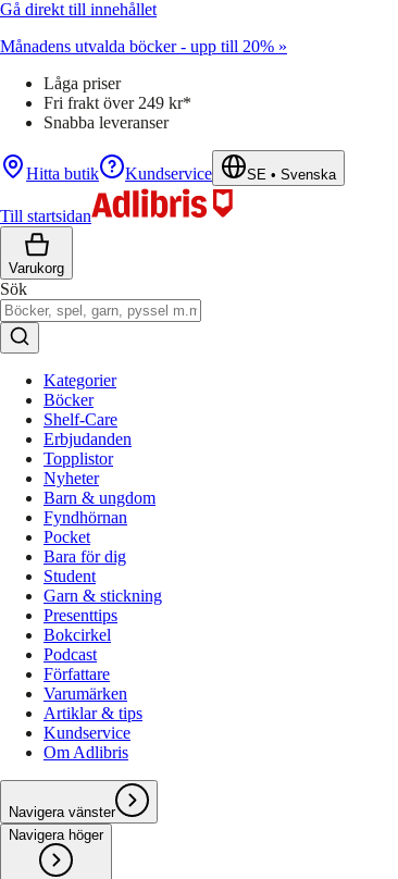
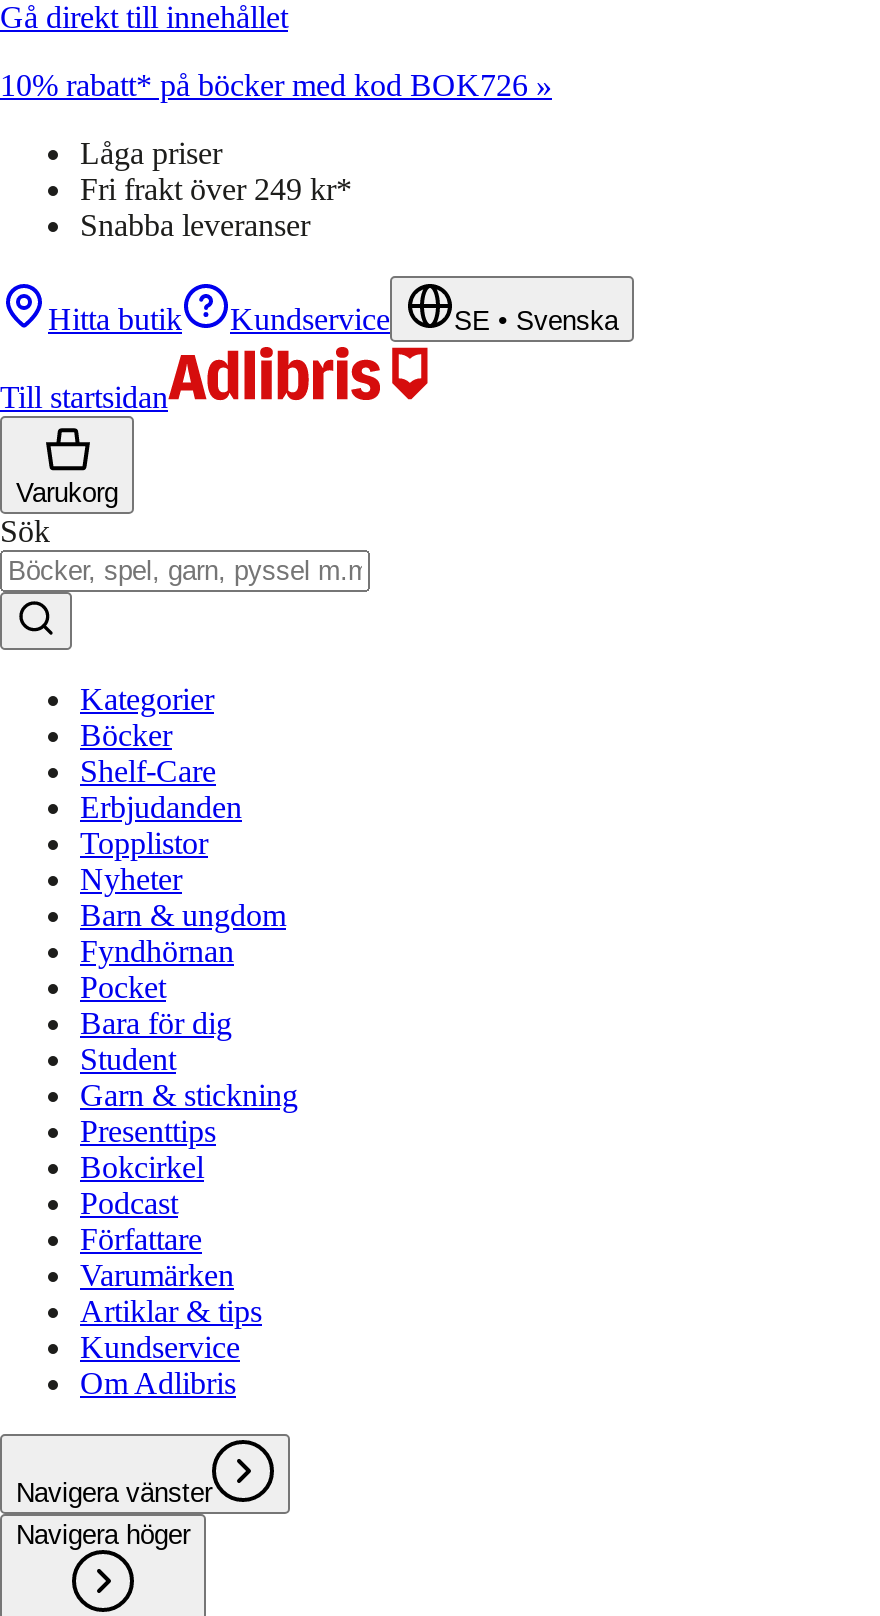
[0,37,287,55] Månadens utvalda böcker - upp till 20% » -> [0,68,552,102] 10% rabatt* på böcker med kod BOK726 »

